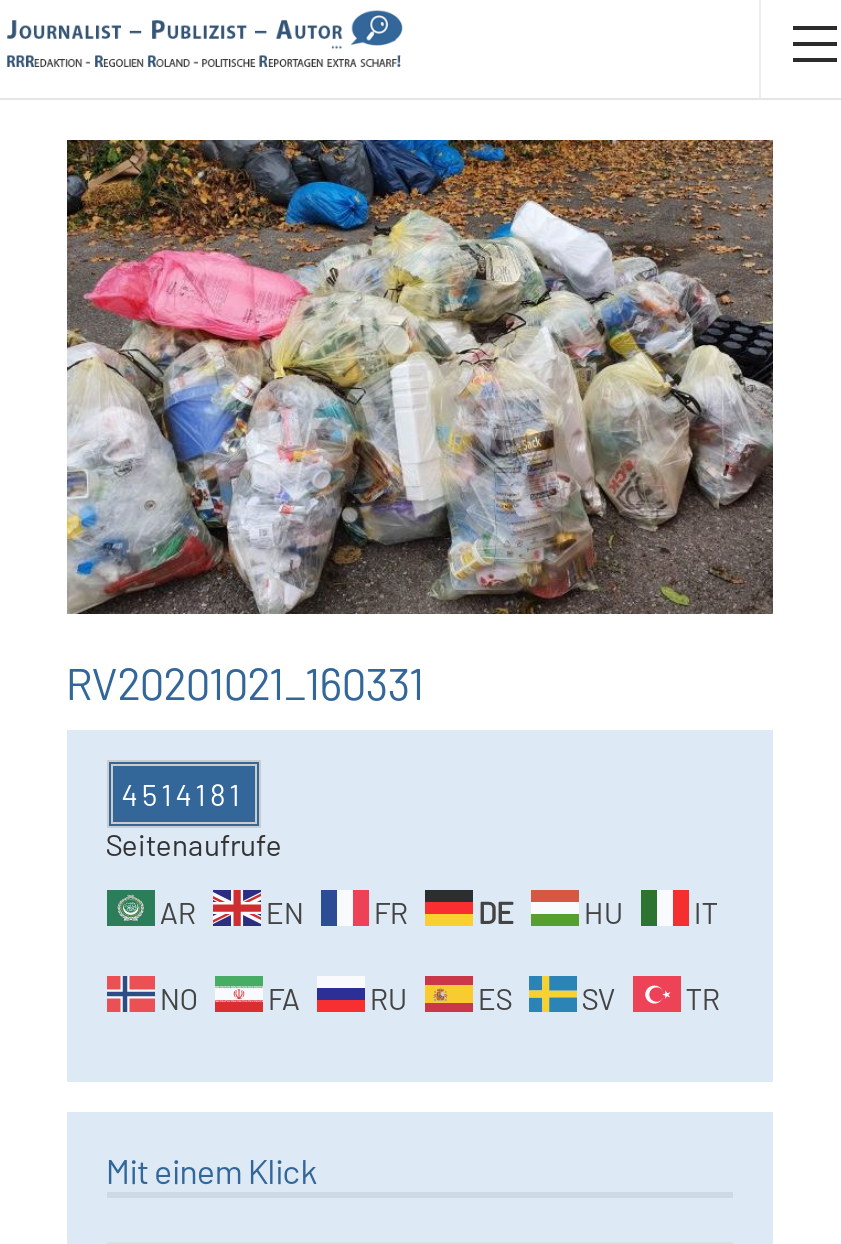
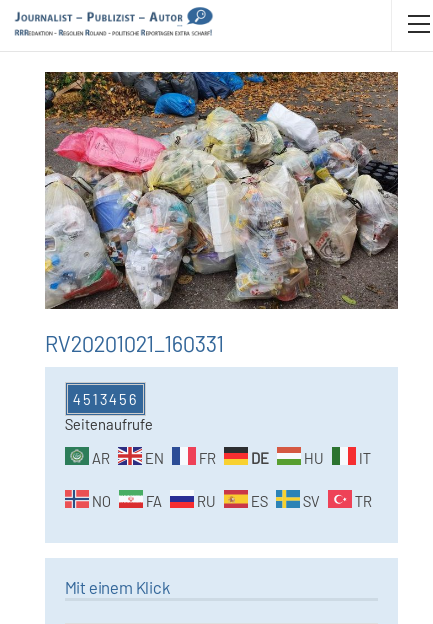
[122,776,244,812] 4514181 -> [72,390,137,408] 4513456

